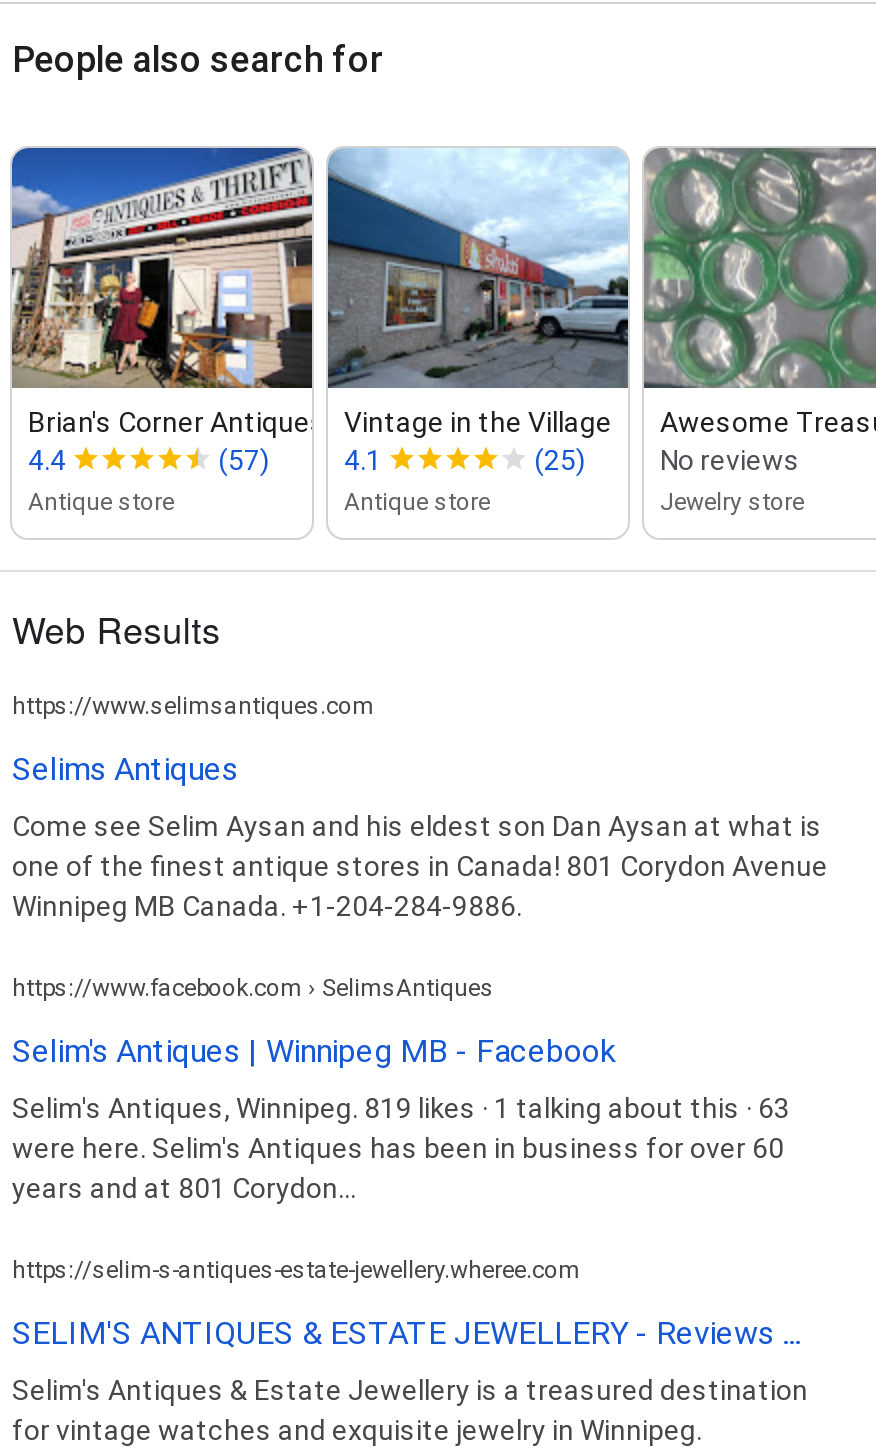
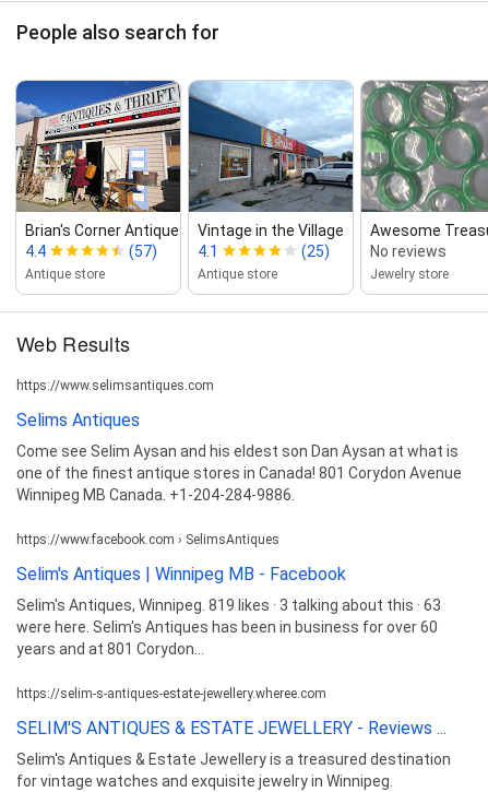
[12,1091,790,1123] Selim's Antiques, Winnipeg. 819 likes · 1 talking about this · 63 -> [16,596,441,614] Selim's Antiques, Winnipeg. 819 likes · 3 talking about this · 63

